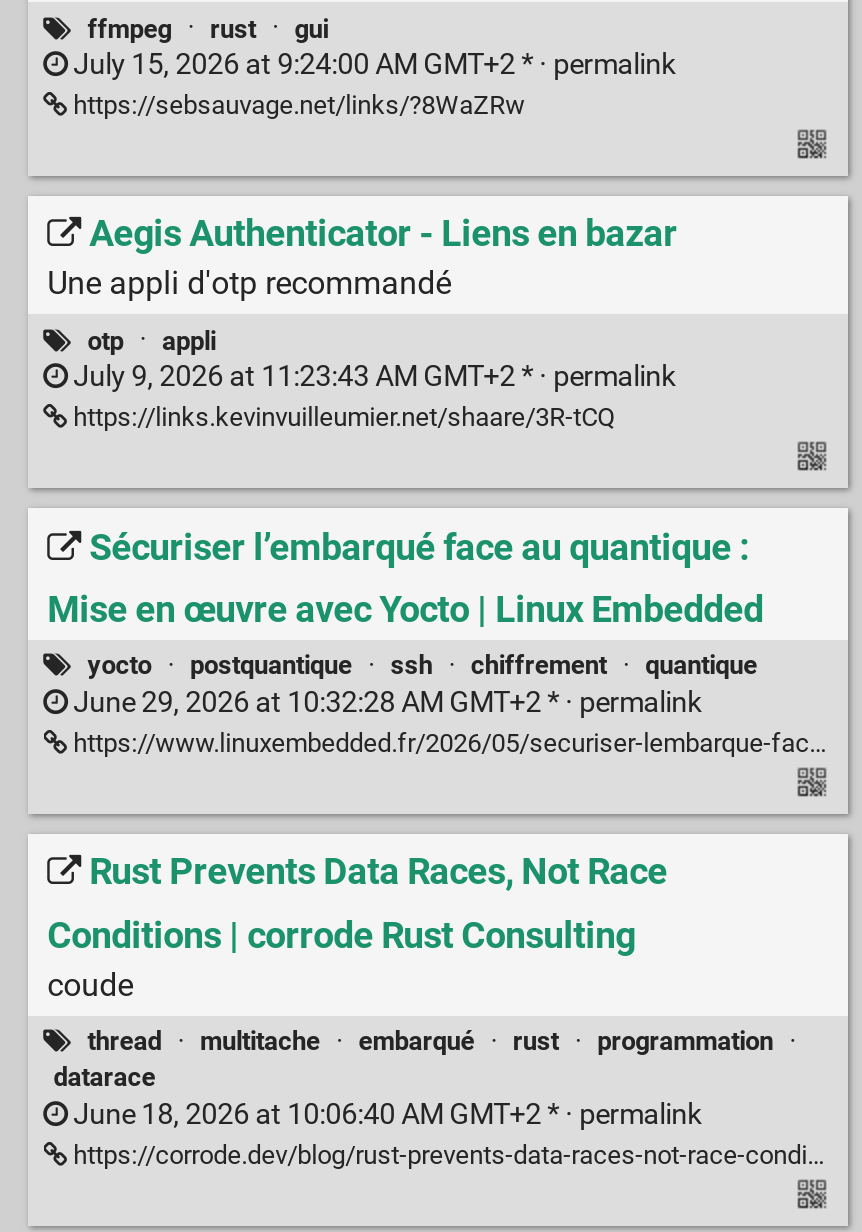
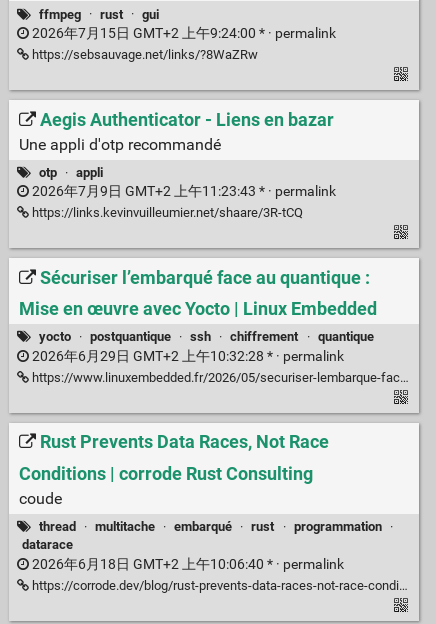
[67,48,675,82] July 15, 2026 at 9:24:00 AM GMT+2 * · permalink -> [29,25,336,42] 2026年7月15日 GMT+2 上午9:24:00 * · permalink
[67,360,675,394] July 9, 2026 at 11:23:43 AM GMT+2 * · permalink -> [29,183,336,200] 2026年7月9日 GMT+2 上午11:23:43 * · permalink
[67,685,701,719] June 29, 2026 at 10:32:28 AM GMT+2 * · permalink -> [29,348,344,365] 2026年6月29日 GMT+2 上午10:32:28 * · permalink
[67,1097,701,1131] June 18, 2026 at 10:06:40 AM GMT+2 * · permalink -> [29,556,344,573] 2026年6月18日 GMT+2 上午10:06:40 * · permalink

